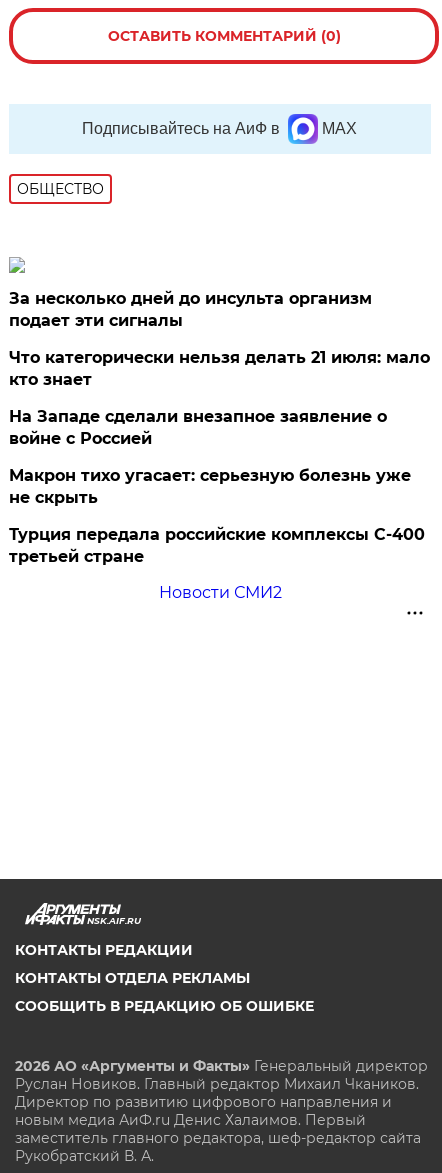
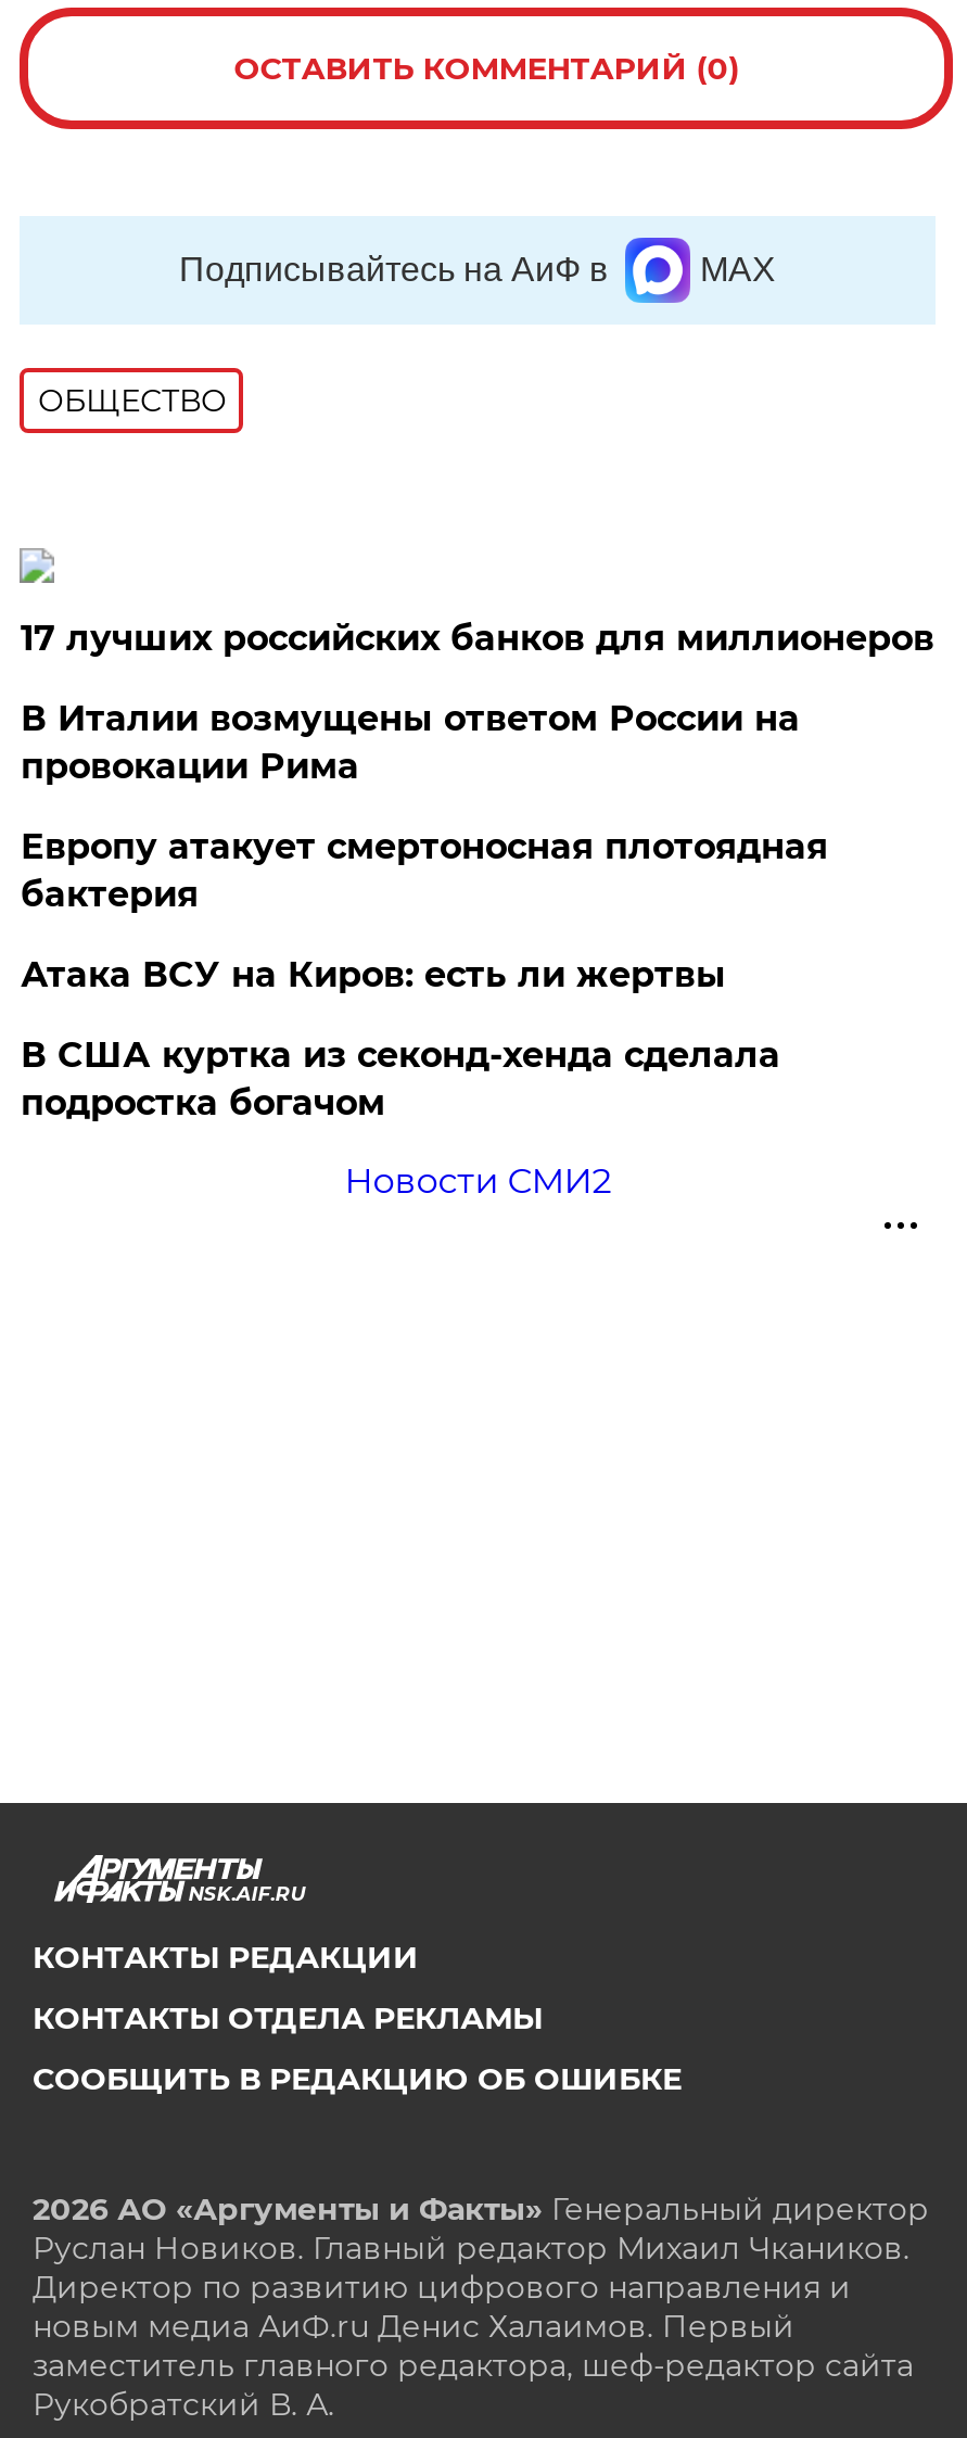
[9,289,372,330] За несколько дней до инсульта организм | подает эти сигналы -> [20,618,934,659] 17 лучших российских банков для миллионеров
[9,348,430,389] Что категорически нельзя делать 21 июля: мало | кто знает -> [20,698,800,787] В Италии возмущены ответом России на | провокации Рима
[9,407,387,448] На Западе сделали внезапное заявление о | войне с Россией -> [20,826,828,915] Европу атакует смертоносная плотоядная | бактерия
[9,466,411,507] Макрон тихо угасает: серьезную болезнь уже | не скрыть -> [20,954,726,995] Атака ВСУ на Киров: есть ли жертвы
[9,525,425,566] Турция передала российские комплексы С-400 | третьей стране -> [20,1034,780,1123] В США куртка из секонд-хенда сделала | подростка богачом

